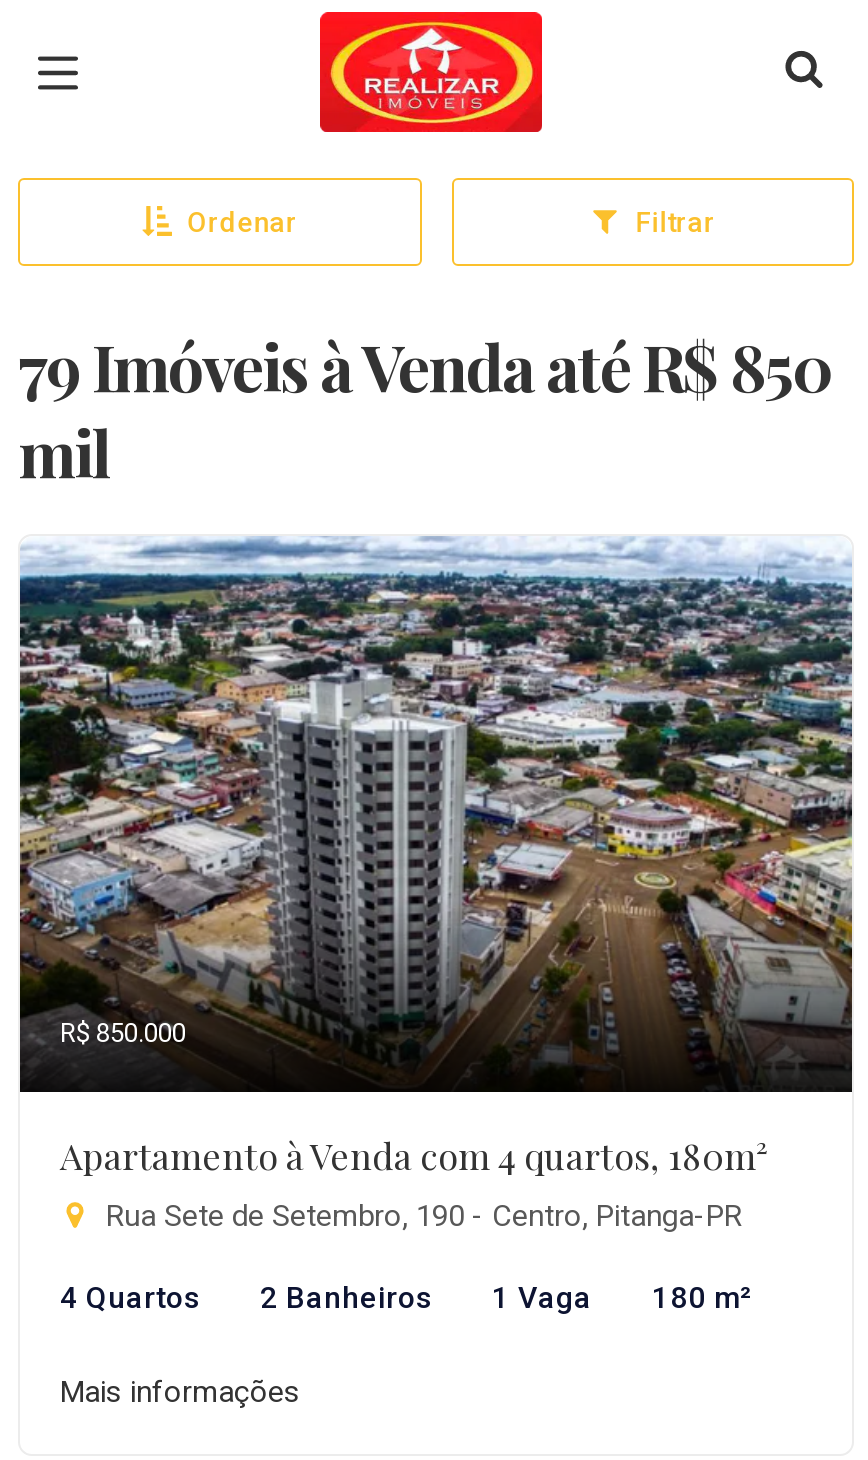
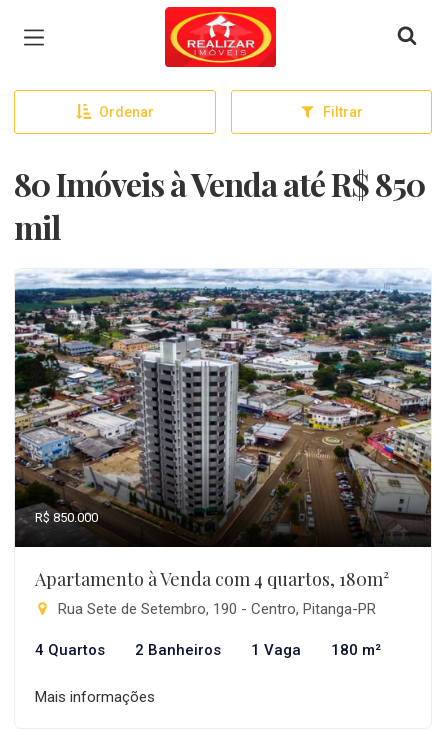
[18,322,830,408] 79 Imóveis à Venda até R$ 850 -> [14,162,425,205] 80 Imóveis à Venda até R$ 850

